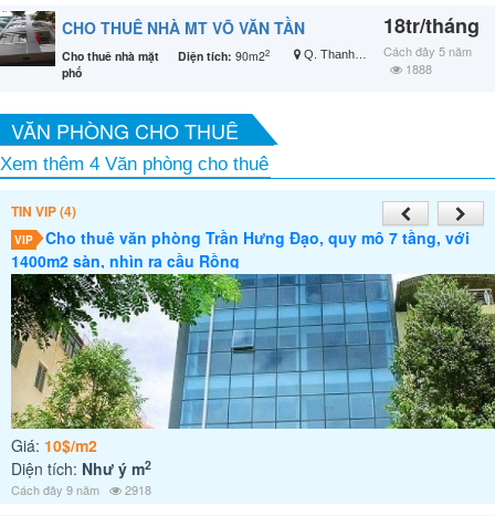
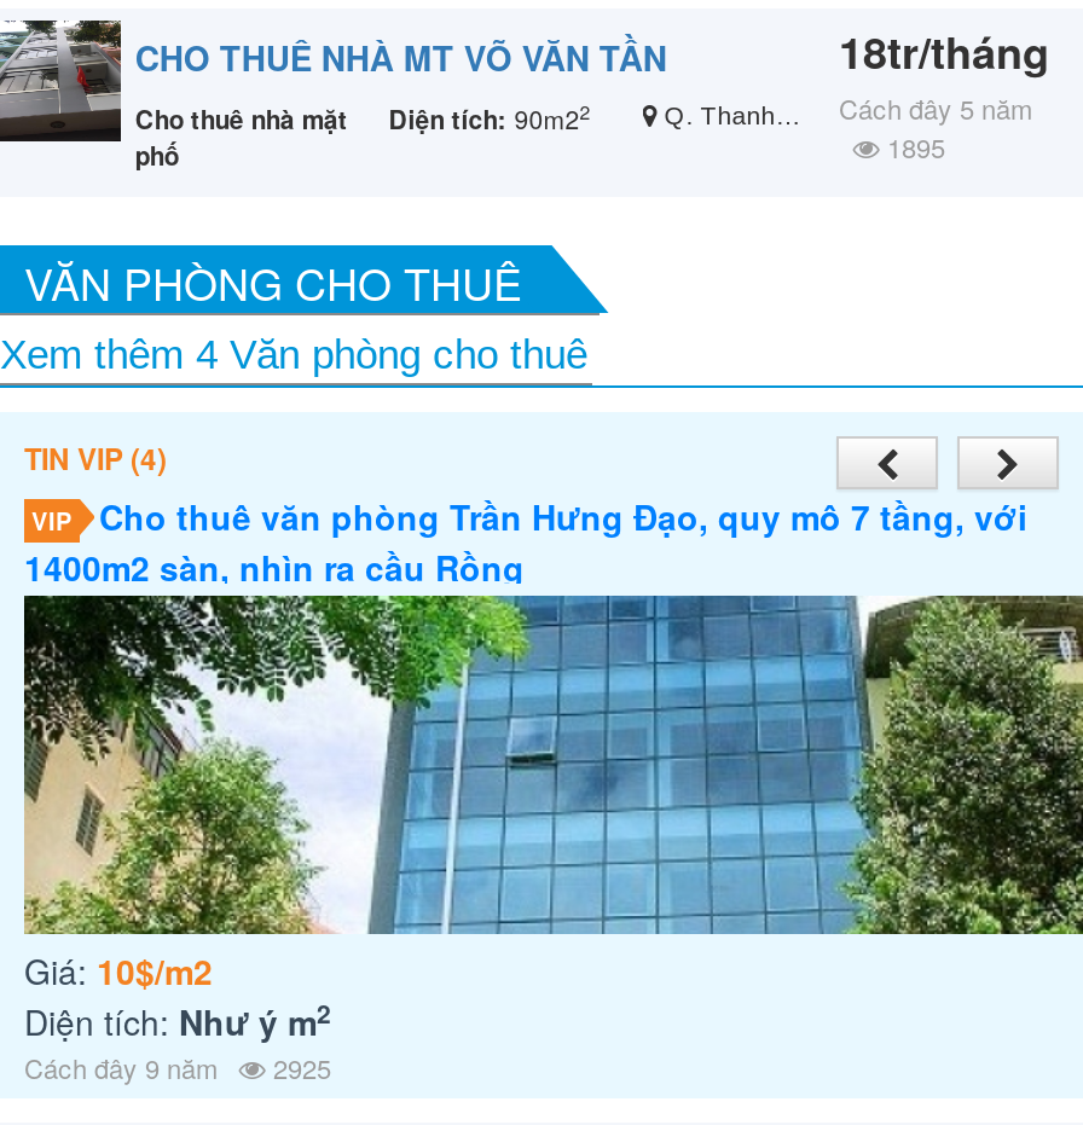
[402,60,432,77] 1888 -> [880,127,945,166] 1895
[11,481,151,498] Cách đây 9 năm 2918 -> [24,1048,331,1086] Cách đây 9 năm 2925

